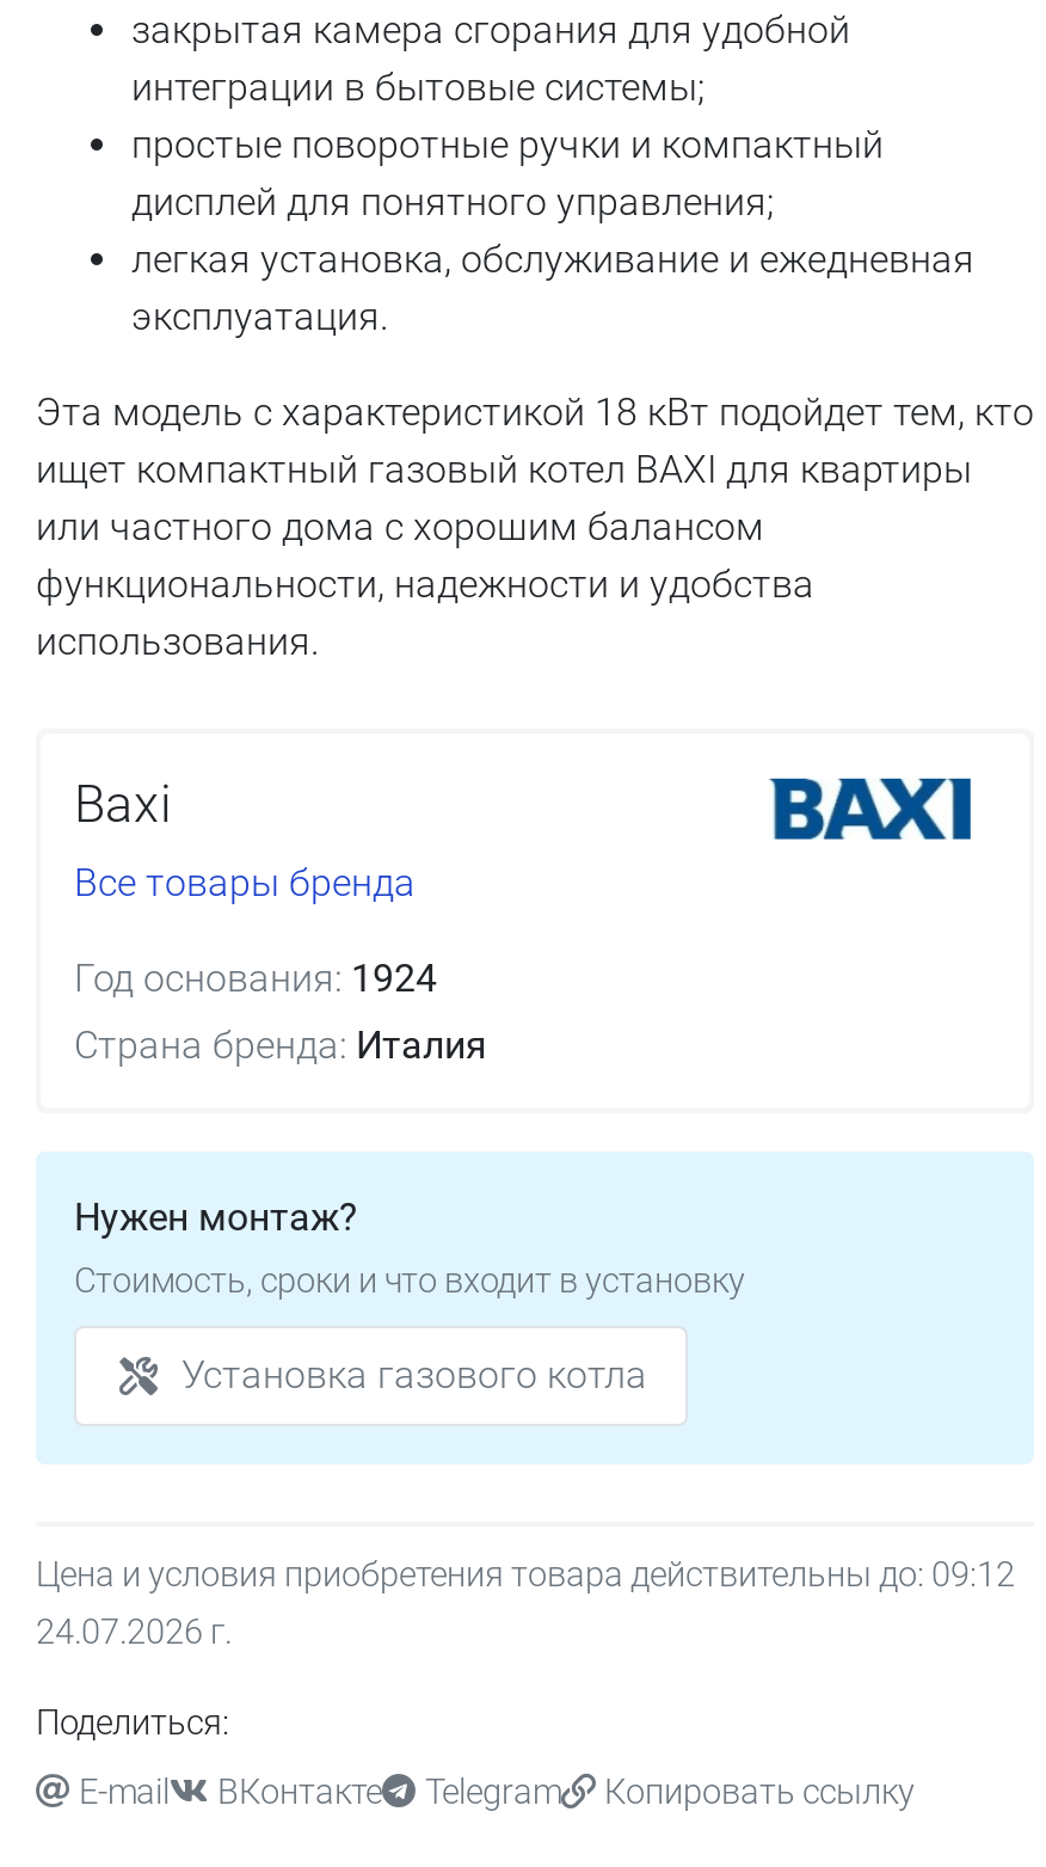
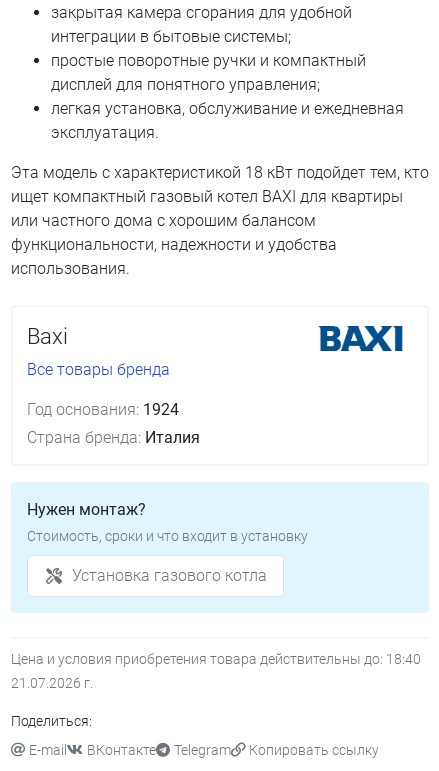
[36,1556,1015,1596] Цена и условия приобретения товара действительны до: 09:12 -> [11,651,421,668] Цена и условия приобретения товара действительны до: 18:40
[36,1613,232,1654] 24.07.2026 г. -> [11,675,93,692] 21.07.2026 г.

